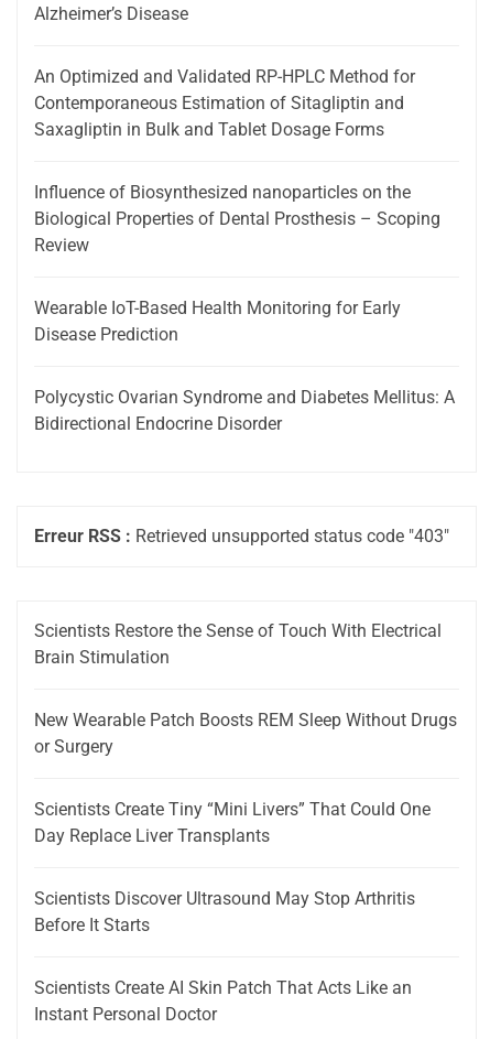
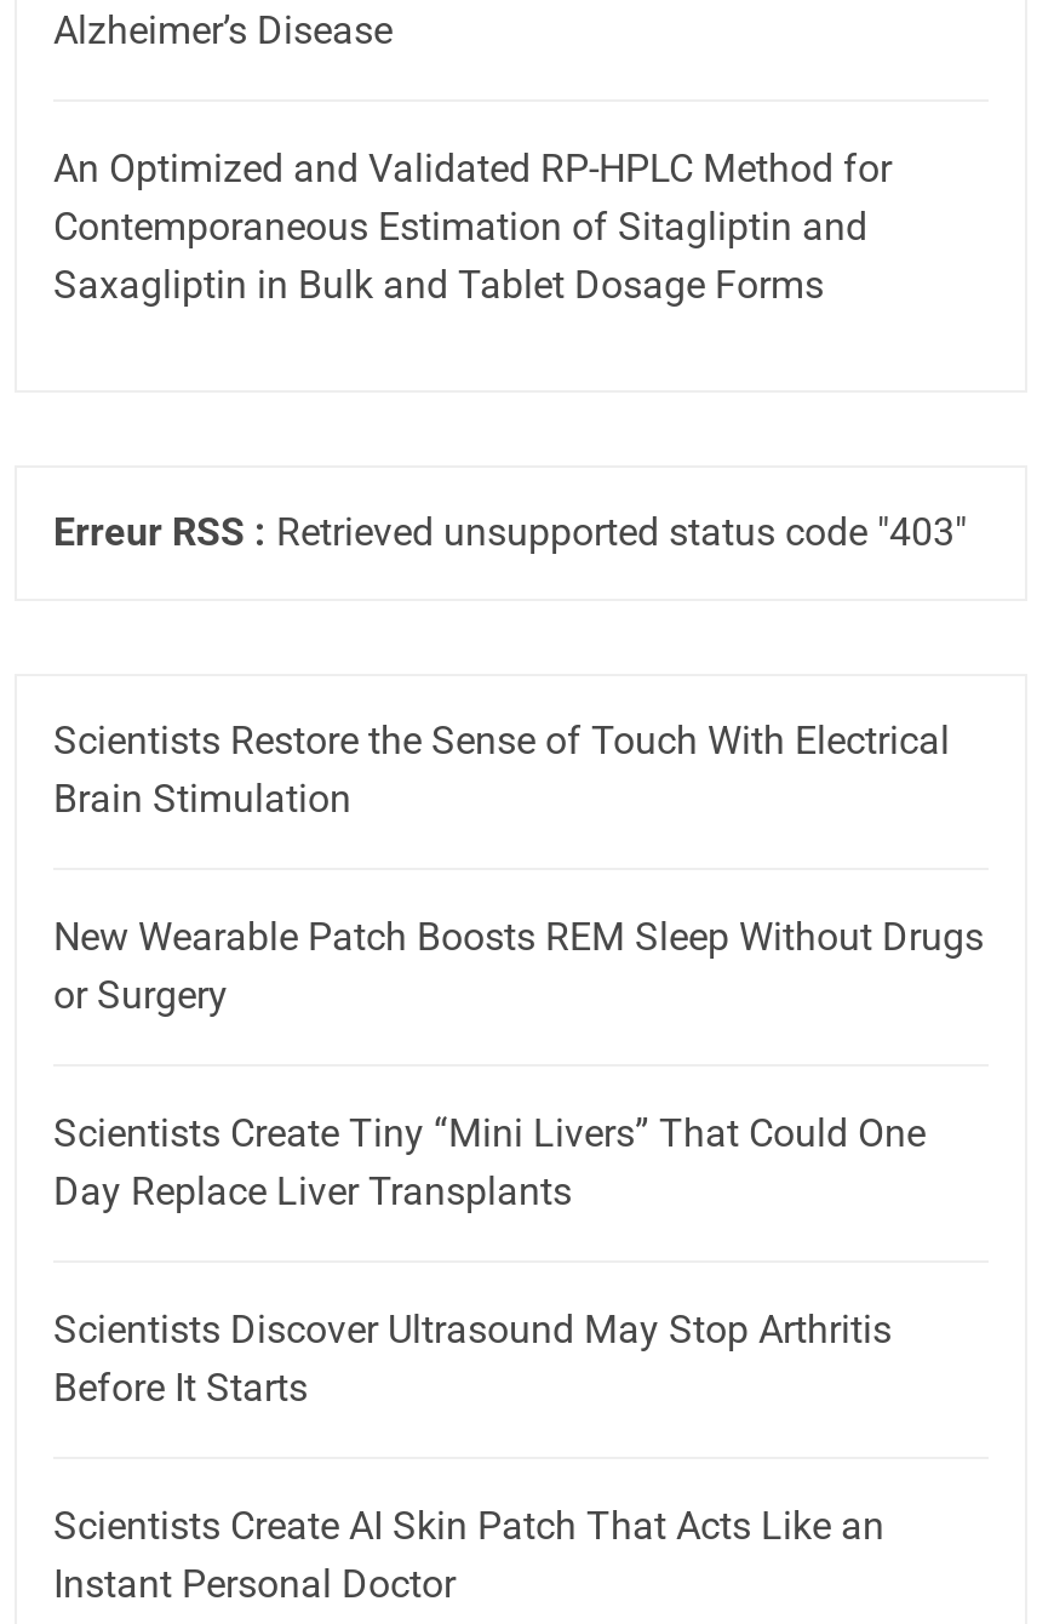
[34,182,455,434] Influence of Biosynthesized nanoparticles on the | Biological Properties of Dental Prosthesis – Scoping | Review | Wearable IoT-Based Health Monitoring for Early | Disease Prediction | Polycystic Ovarian Syndrome and Diabetes Mellitus: A | Bidirectional Endocrine Disorder -> none

